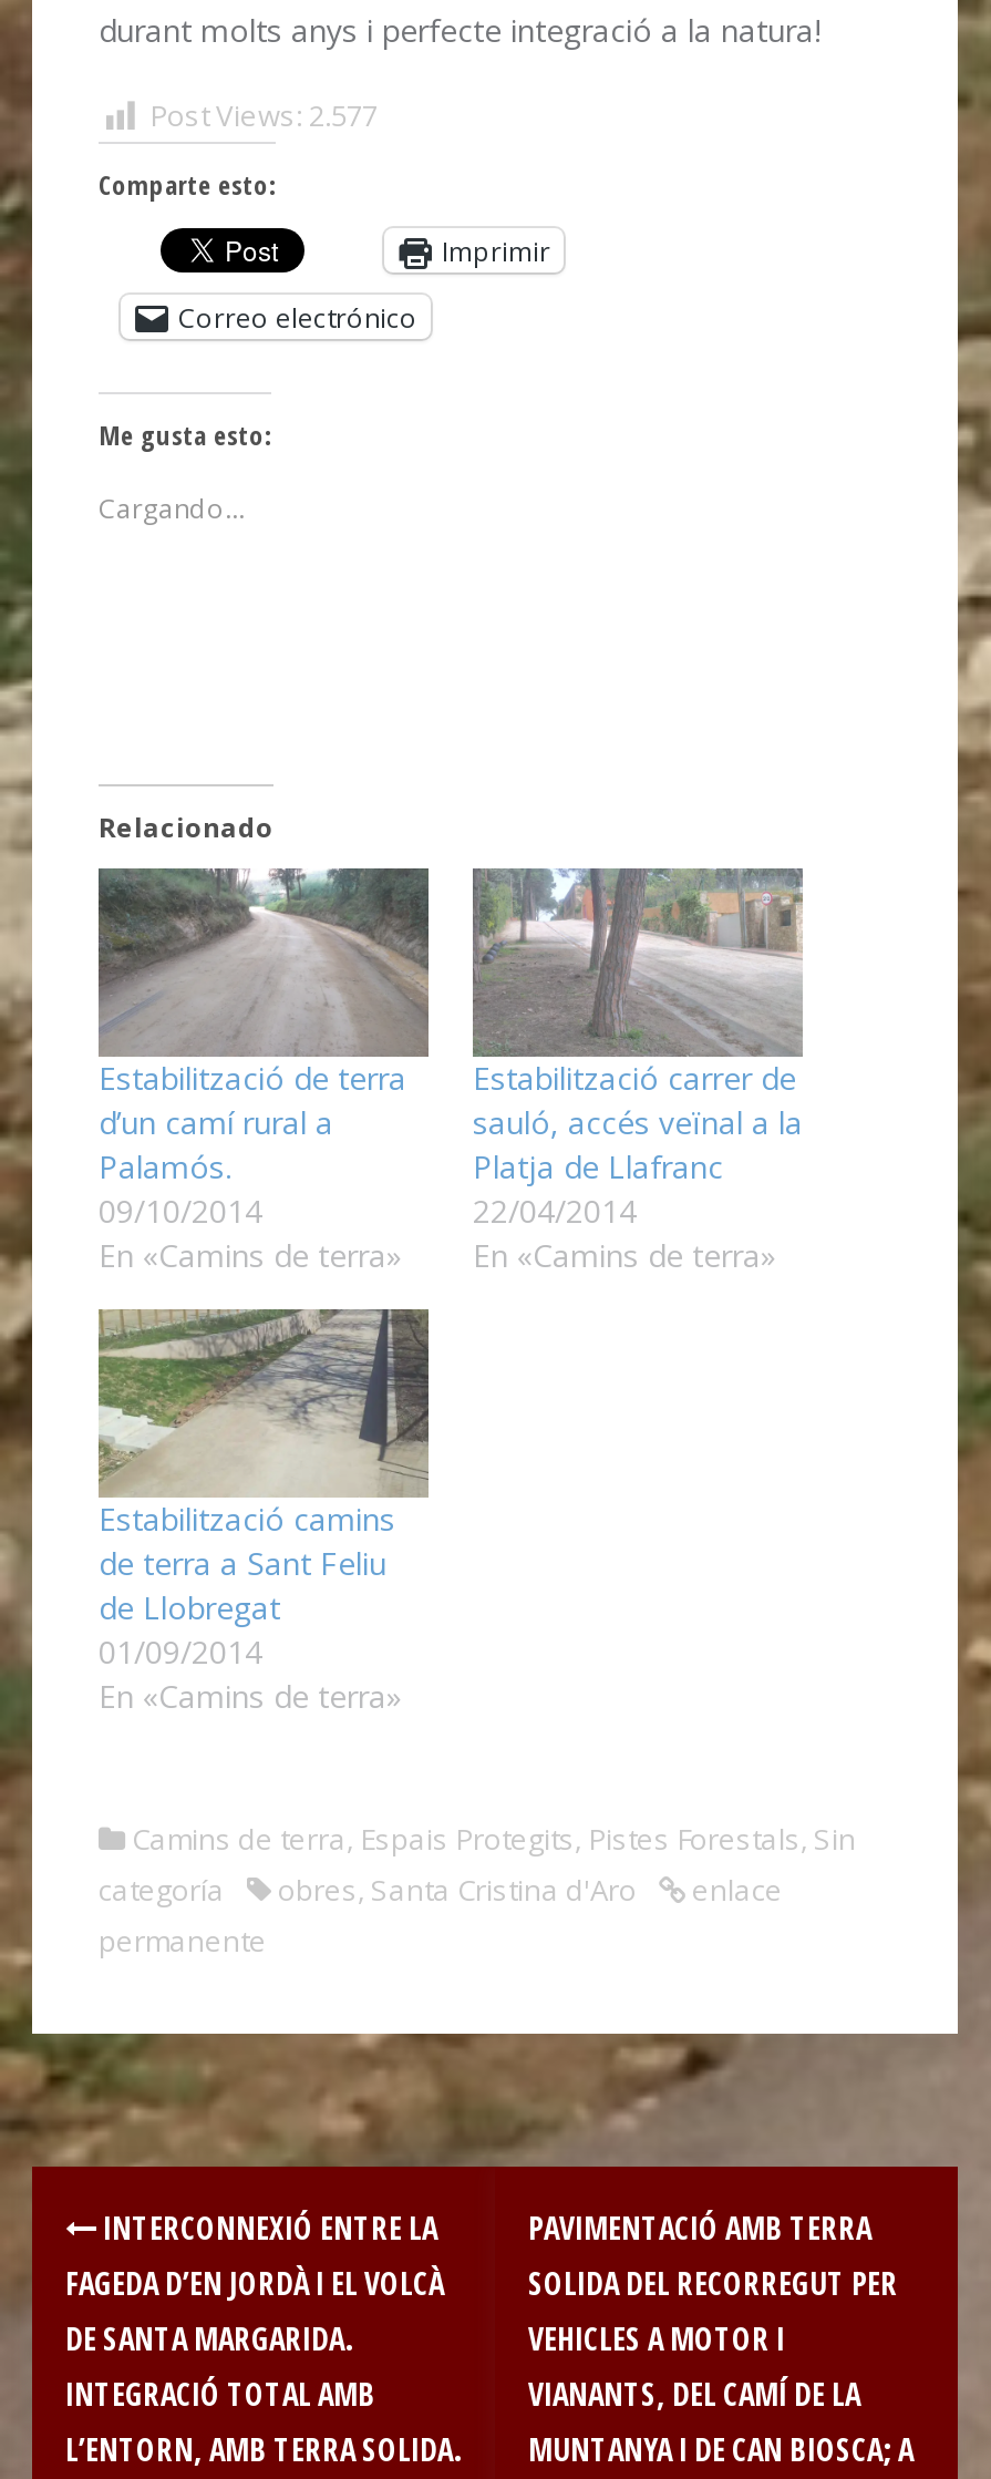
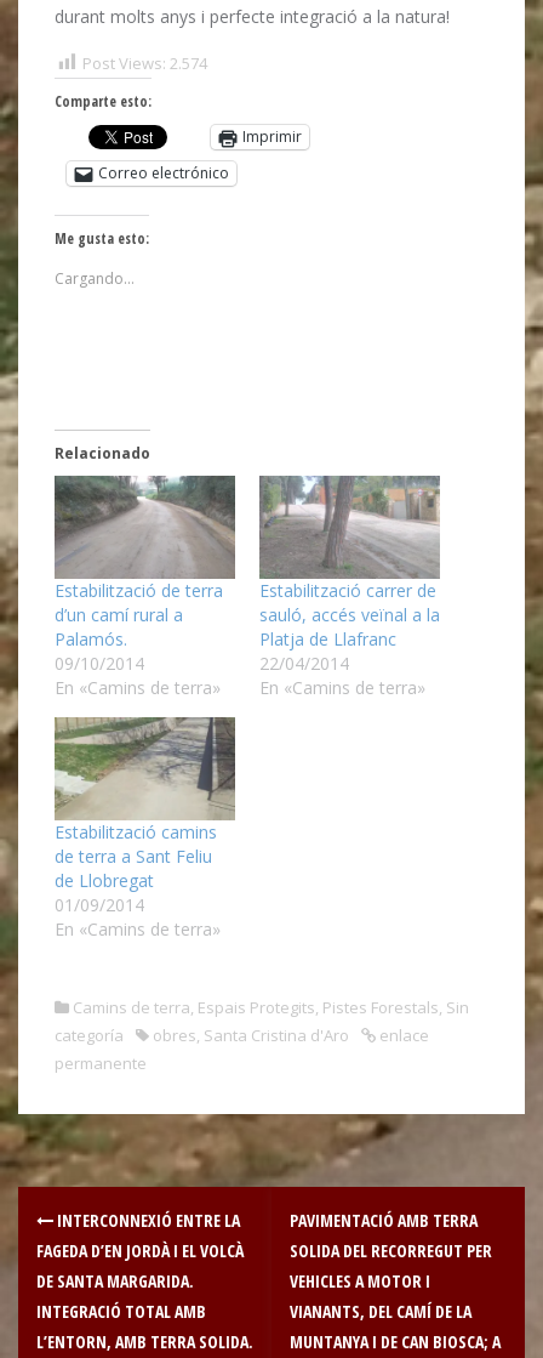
[149,95,378,135] Post Views: 2.577 -> [82,52,207,74] Post Views: 2.574

